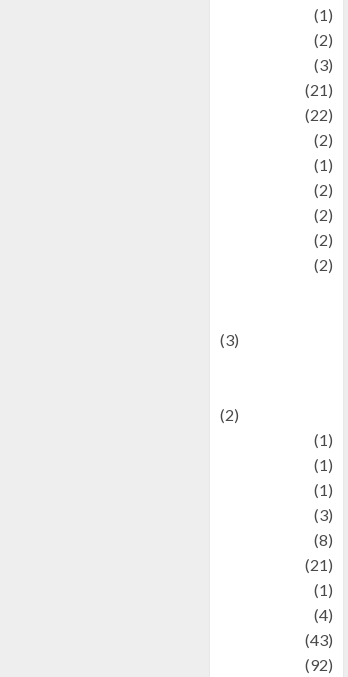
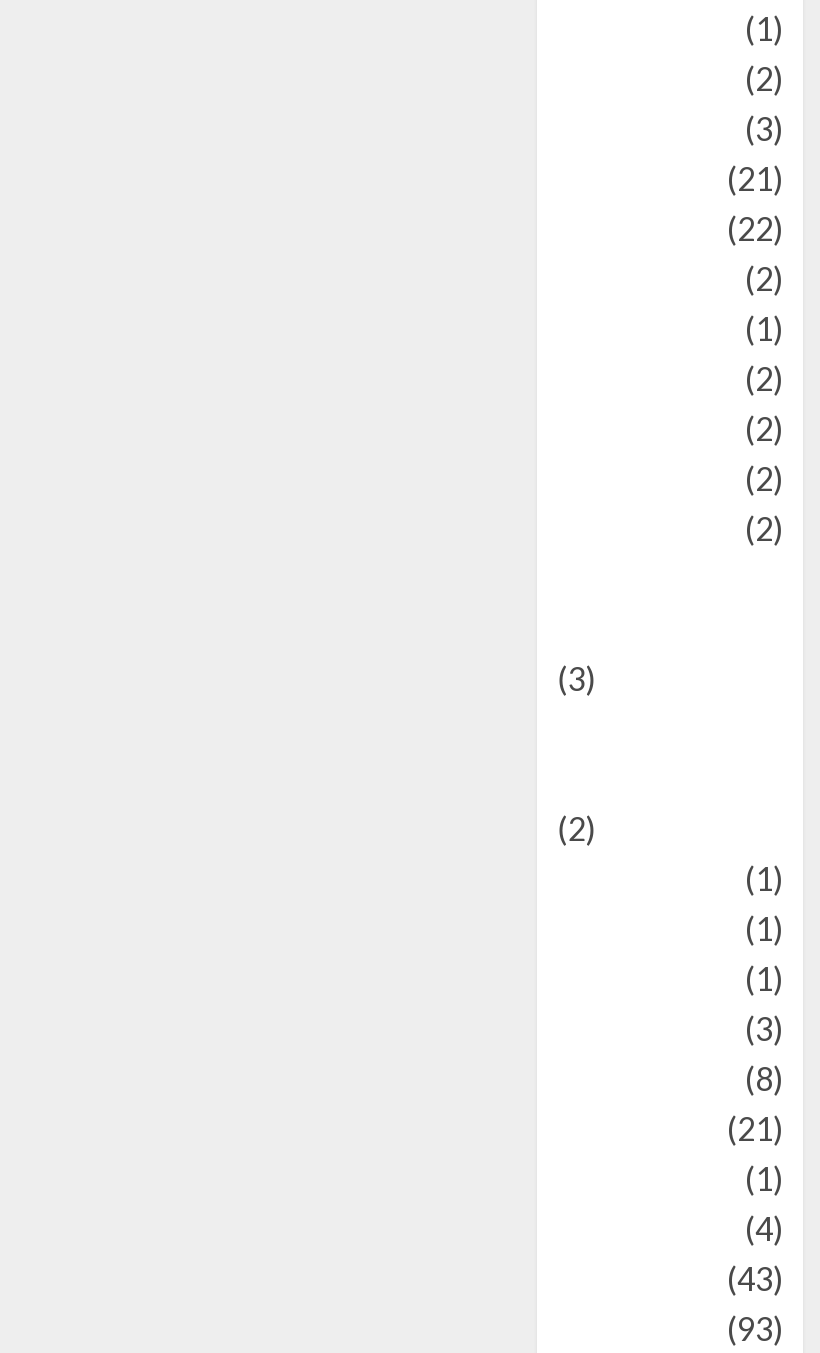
[305,655,333,674] (92) -> [727,1309,783,1347] (93)

